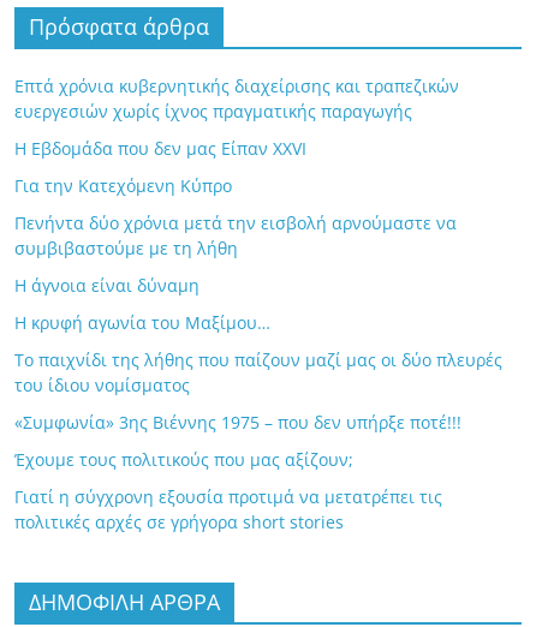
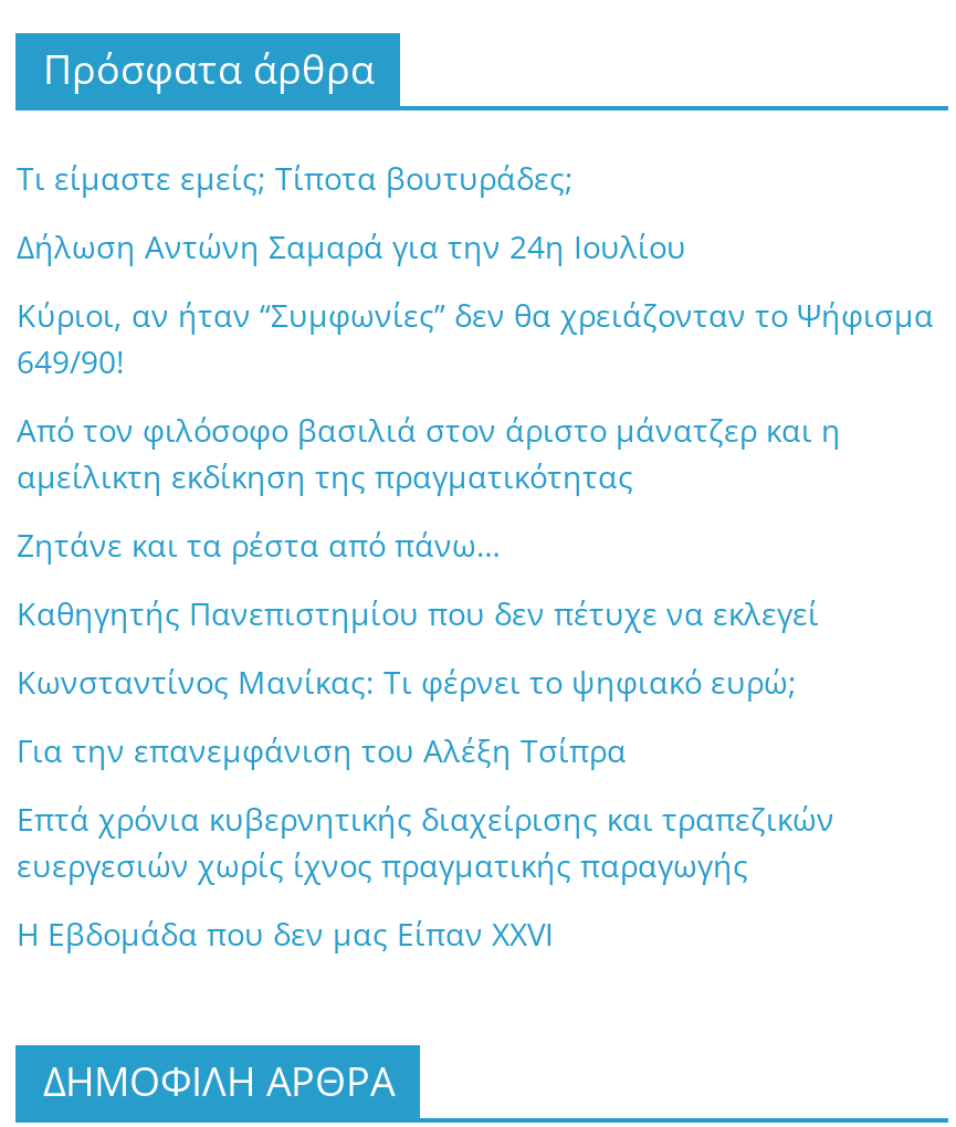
none -> [16,158,934,772] Τι είμαστε εμείς; Τίποτα βουτυράδες; | Δήλωση Αντώνη Σαμαρά για την 24η Ιουλίου | Κύριοι, αν ήταν “Συμφωνίες” δεν θα χρειάζονταν το Ψήφισμα | 649/90! | Από τον φιλόσοφο βασιλιά στον άριστο μάνατζερ και η | αμείλικτη εκδίκηση της πραγματικότητας | Ζητάνε και τα ρέστα από πάνω… | Καθηγητής Πανεπιστημίου που δεν πέτυχε να εκλεγεί | Κωνσταντίνος Μανίκας: Τι φέρνει το ψηφιακό ευρώ; | Για την επανεμφάνιση του Αλέξη Τσίπρα
moved [15,75,460,123] -> [16,798,834,887]: Επτά χρόνια κυβερνητικής διαχείρισης και τραπεζικών | ευεργεσιών χωρίς ίχνος πραγματικής παραγωγής
[15,175,503,534] Για την Κατεχόμενη Κύπρο | Πενήντα δύο χρόνια μετά την εισβολή αρνούμαστε να | συμβιβαστούμε με τη λήθη | Η άγνοια είναι δύναμη | Η κρυφή αγωνία του Μαξίμου… | Το παιχνίδι της λήθης που παίζουν μαζί μας οι δύο πλευρές | του ίδιου νομίσματος | «Συμφωνία» 3ης Βιέννης 1975 – που δεν υπήρξε ποτέ!!! | Έχουμε τους πολιτικούς που μας αξίζουν; | Γιατί η σύγχρονη εξουσία προτιμά να μετατρέπει τις | πολιτικές αρχές σε γρήγορα short stories -> none

